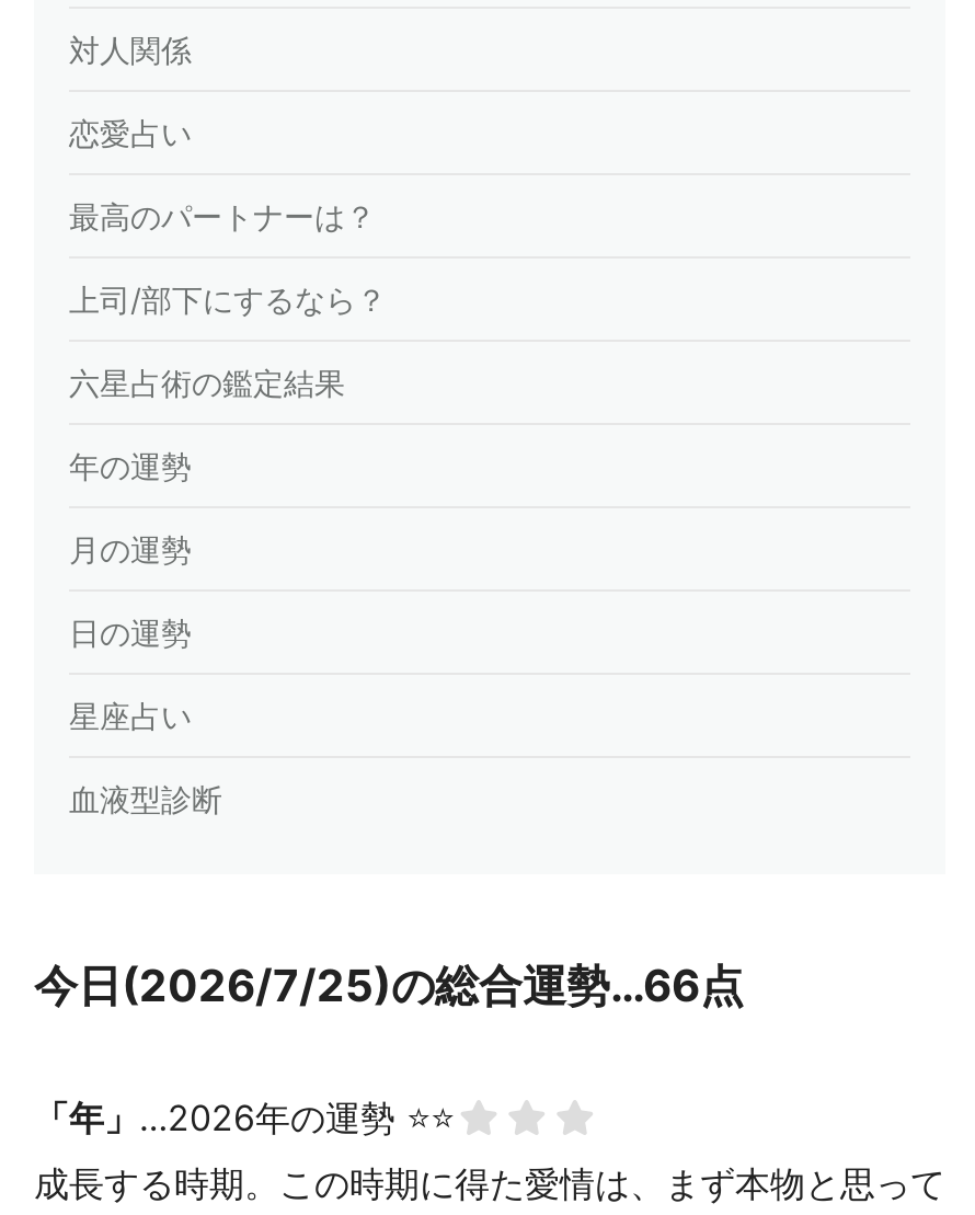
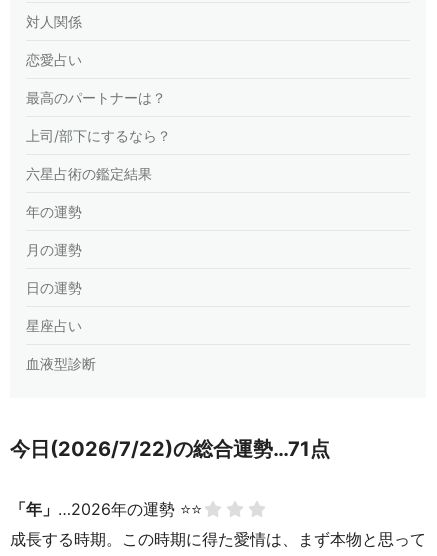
[34,960,744,1013] 今日(2026/7/25)の総合運勢…66点 -> [10,437,330,461] 今日(2026/7/22)の総合運勢…71点

